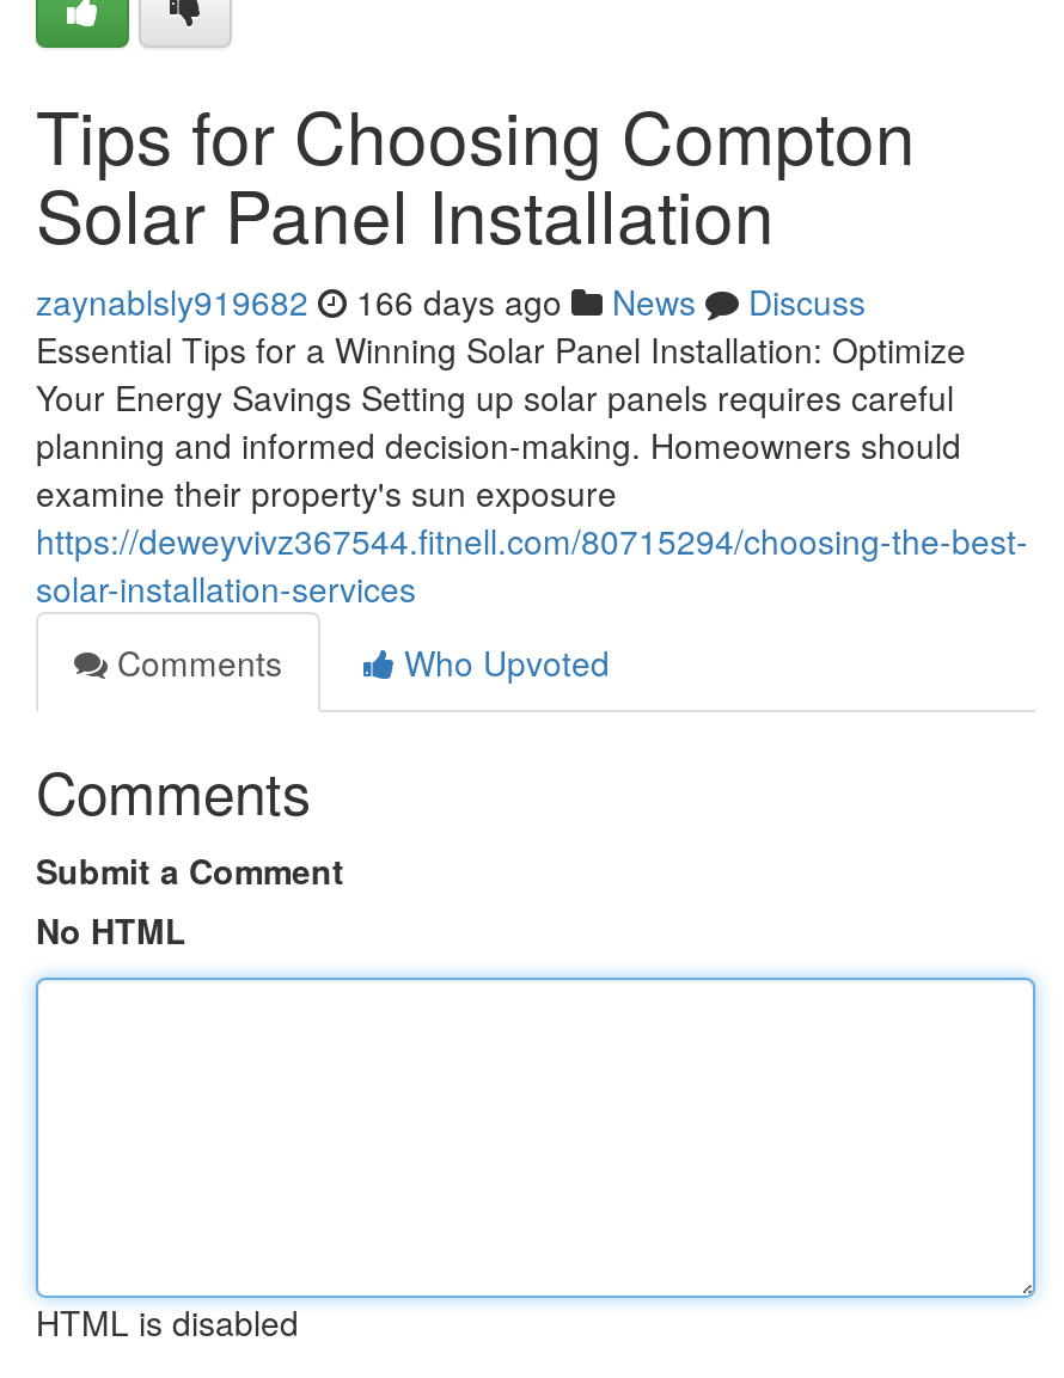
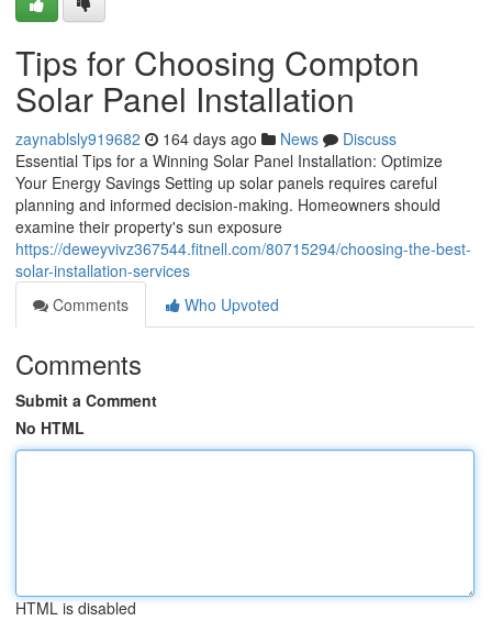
[36,277,866,325] zaynablsly919682 166 days ago News Discuss -> [15,127,397,149] zaynablsly919682 164 days ago News Discuss

